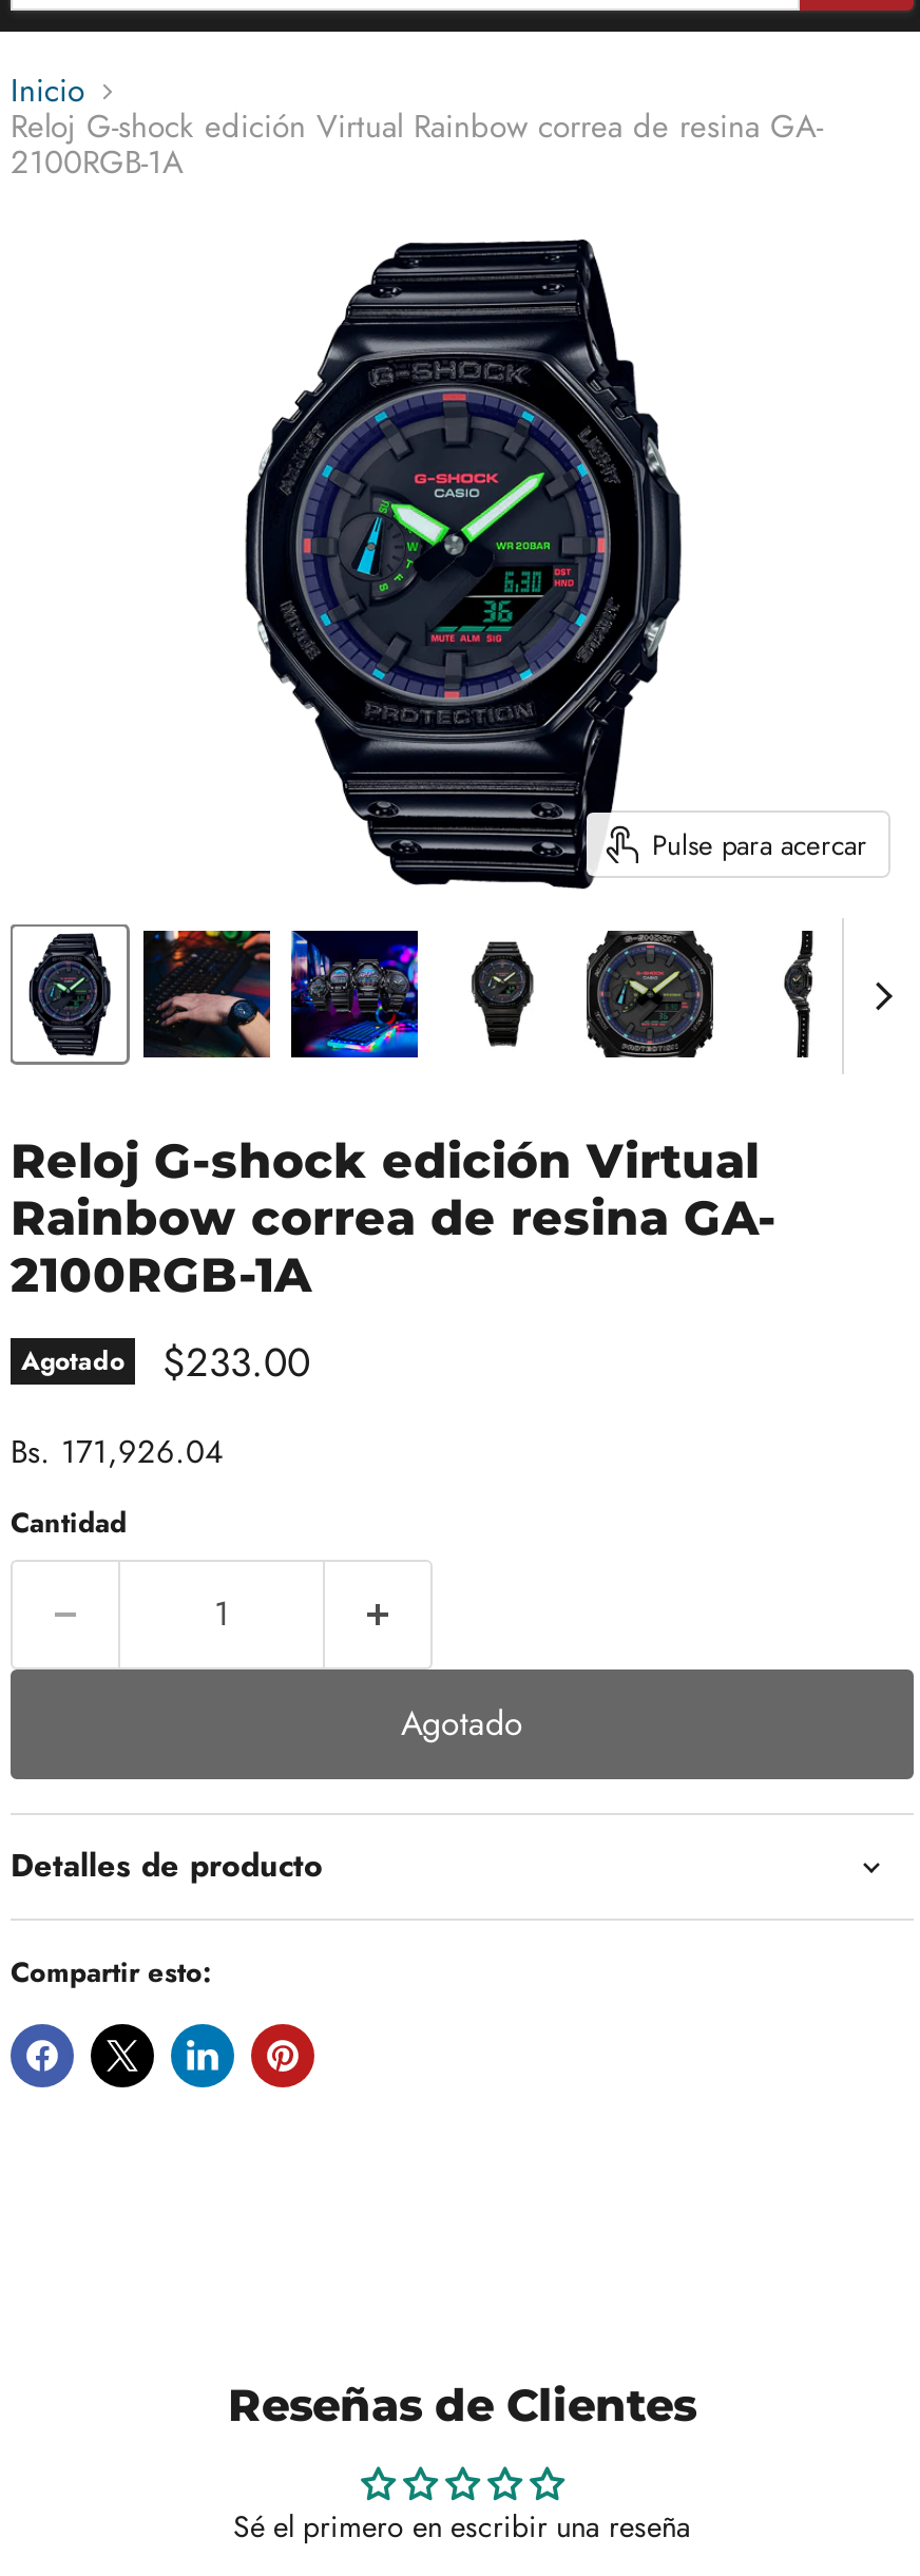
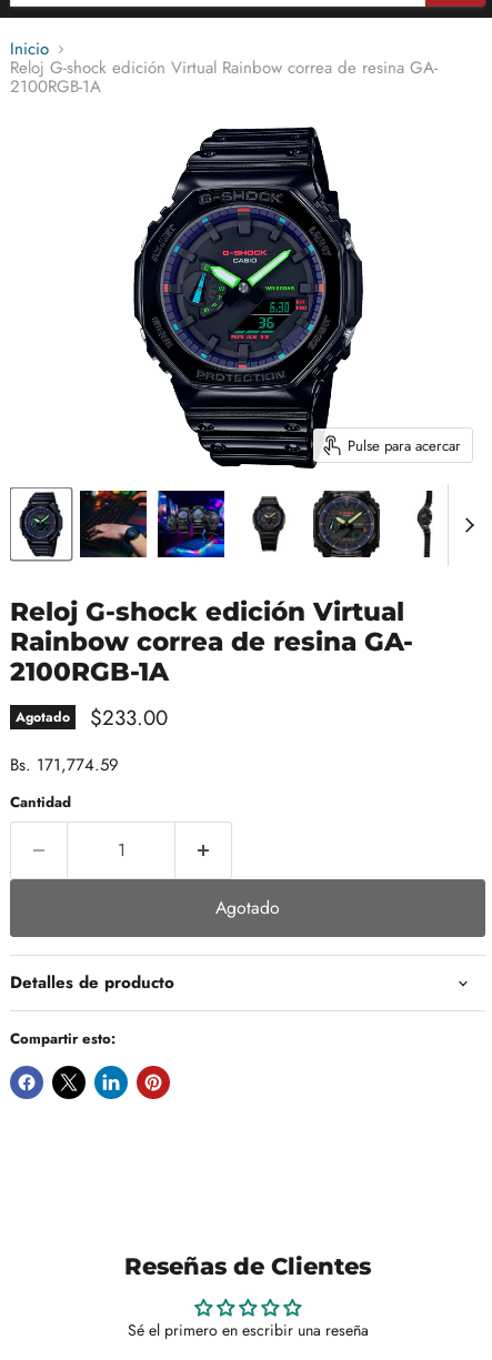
[11,1429,224,1475] Bs. 171,926.04 -> [10,753,119,777] Bs. 171,774.59

